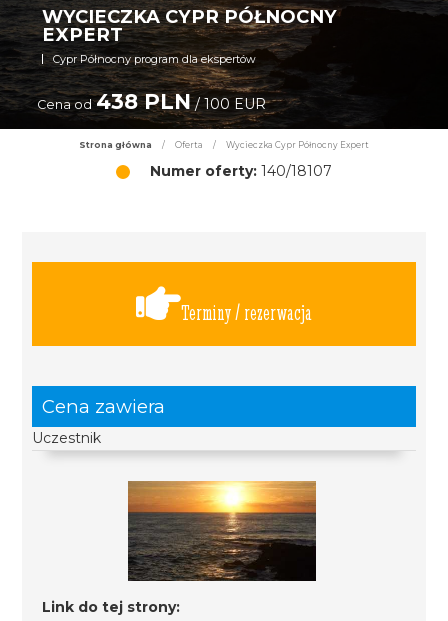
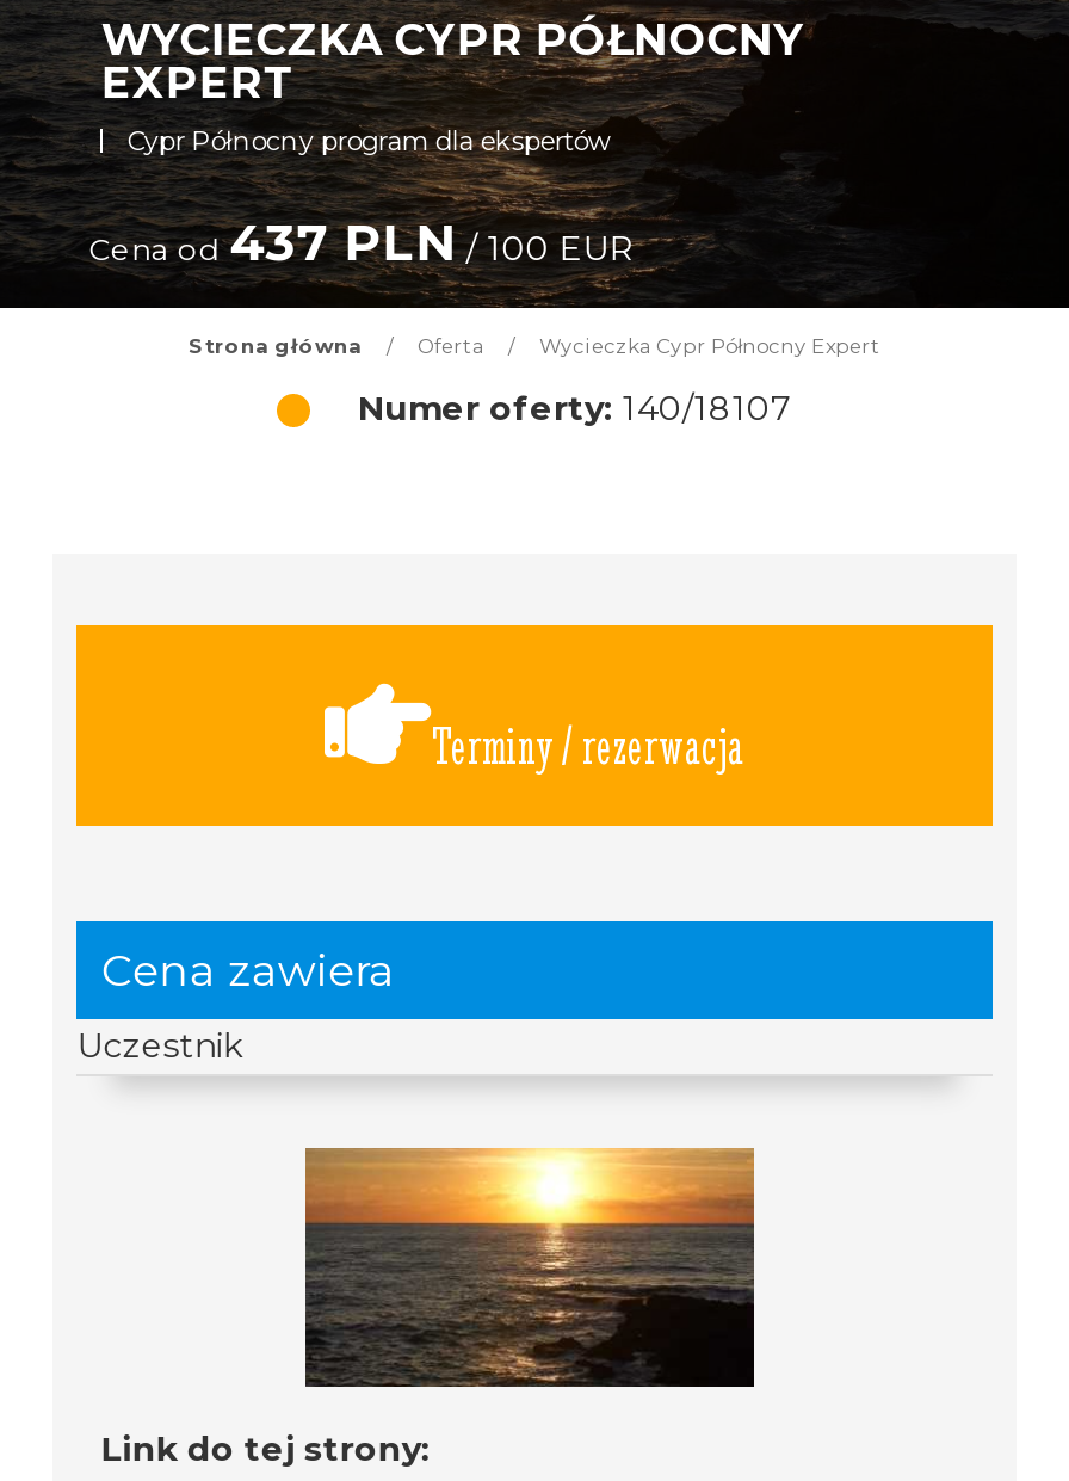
[37,89,266,114] Cena od 438 PLN / 100 EUR -> [89,212,636,272] Cena od 437 PLN / 100 EUR

